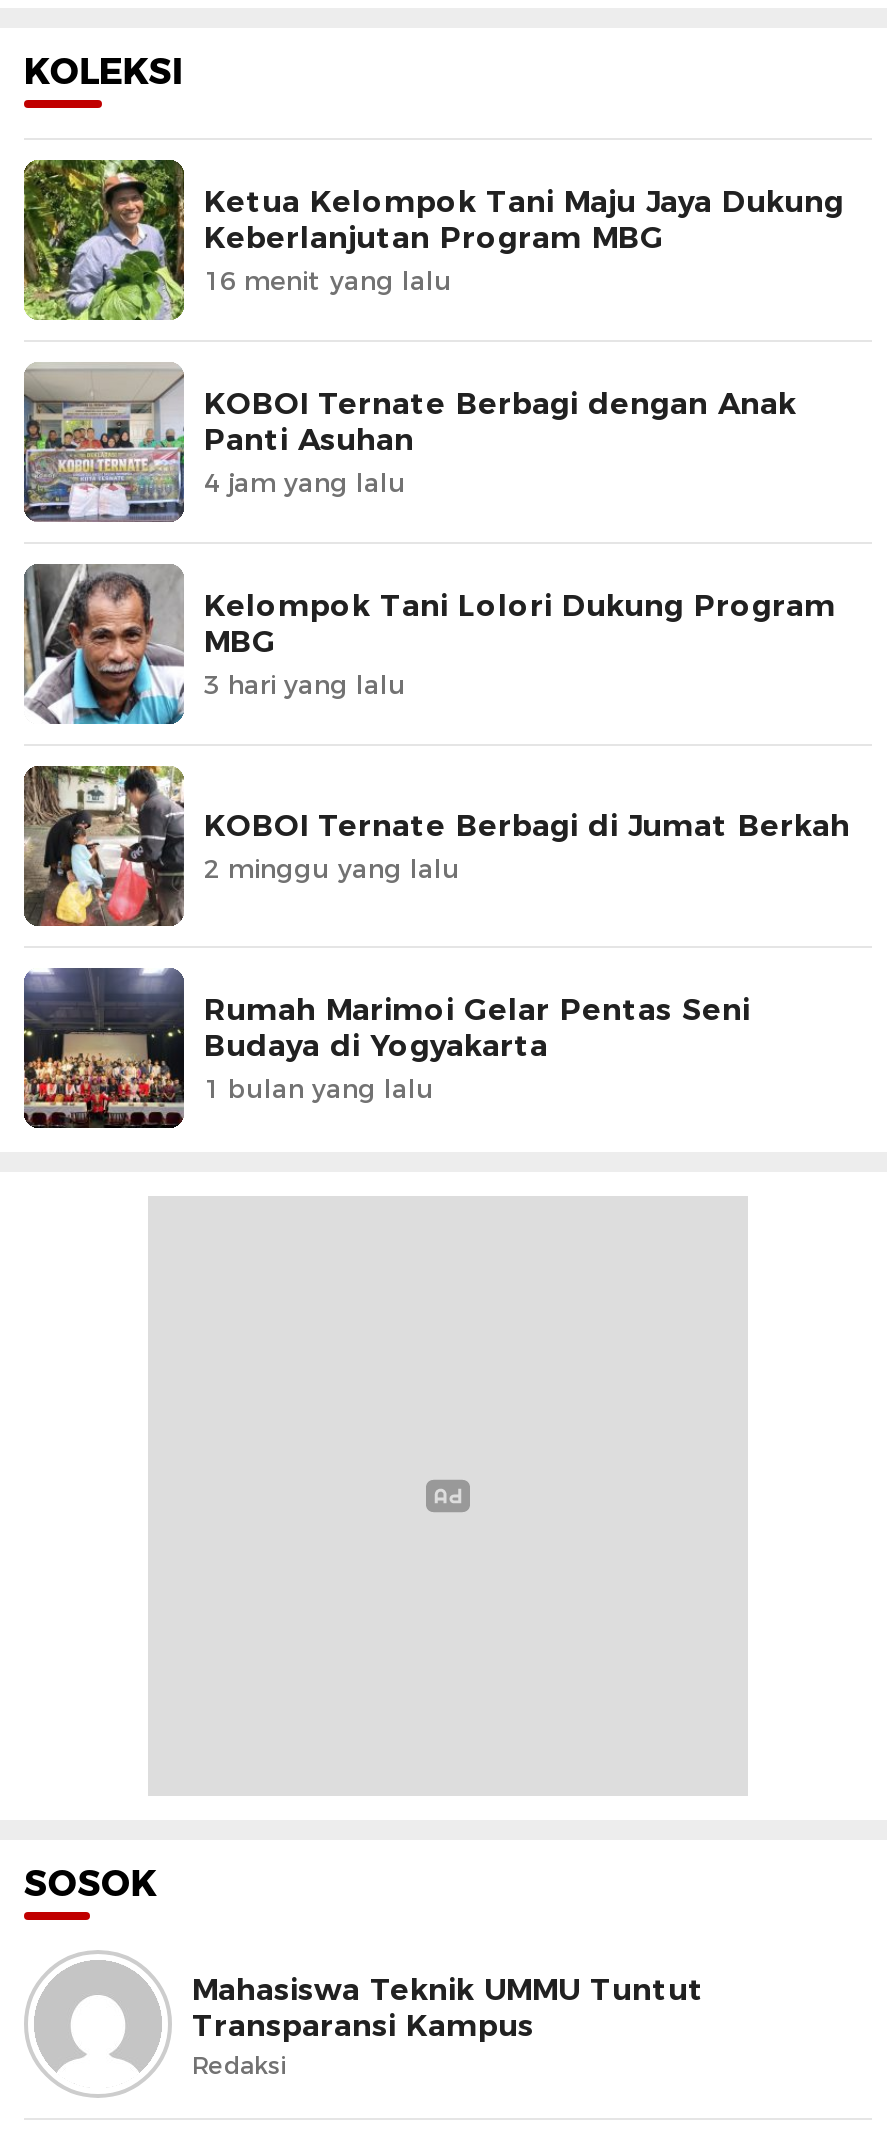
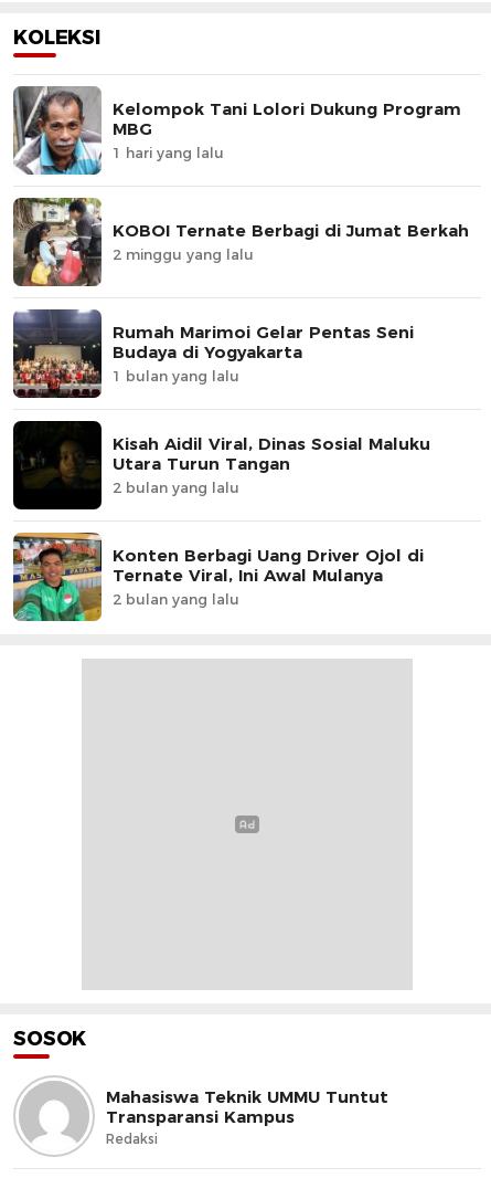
[22,158,844,498] [image] | Ketua Kelompok Tani Maju Jaya Dukung | Keberlanjutan Program MBG | 16 menit yang lalu | KOBOI Ternate Berbagi dengan Anak | Panti Asuhan | 4 jam yang lalu -> none
[24,364,180,524] [image] -> none
moved [22,562,836,728] -> [12,85,461,177]: [image] | Kelompok Tani Lolori Dukung Program | MBG
[204,668,406,700] 3 hari yang lalu -> [113,144,224,161] 1 hari yang lalu
moved [20,762,850,1104] -> [11,196,469,384]: [image] | KOBOI Ternate Berbagi di Jumat Berkah | 2 minggu yang lalu | Rumah Marimoi Gelar Pentas Seni | Budaya di Yogyakarta | 1 bulan yang lalu
none -> [12,420,430,608] [image] | Kisah Aidil Viral, Dinas Sosial Maluku | Utara Turun Tangan | 2 bulan yang lalu | Konten Berbagi Uang Driver Ojol di | Ternate Viral, Ini Awal Mulanya | 2 bulan yang lalu
none -> [12,532,102,622] [image]

